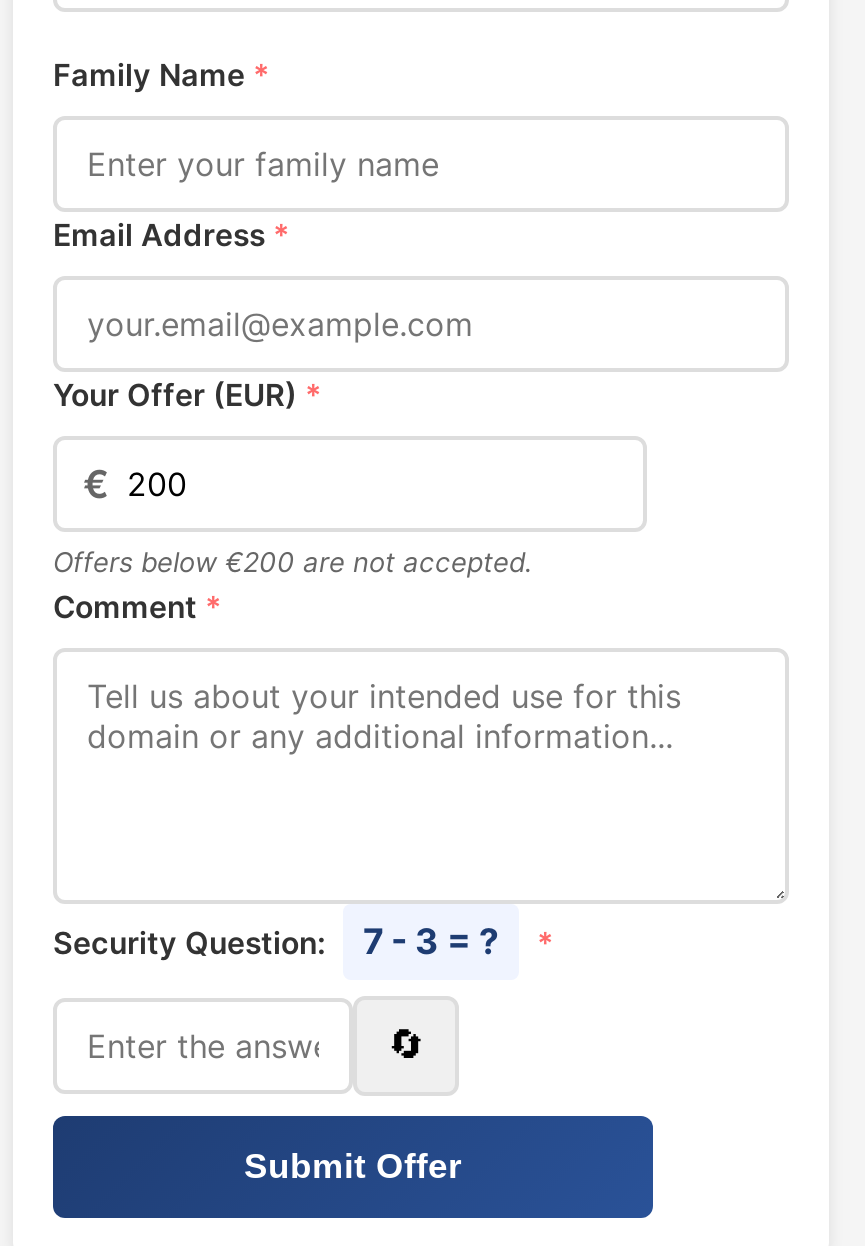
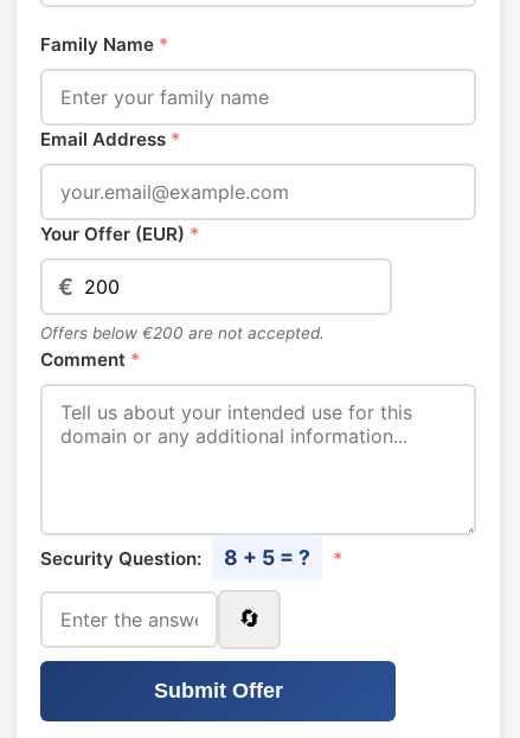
[363,920,499,962] 7 - 3 = ? -> [224,545,310,570] 8 + 5 = ?

